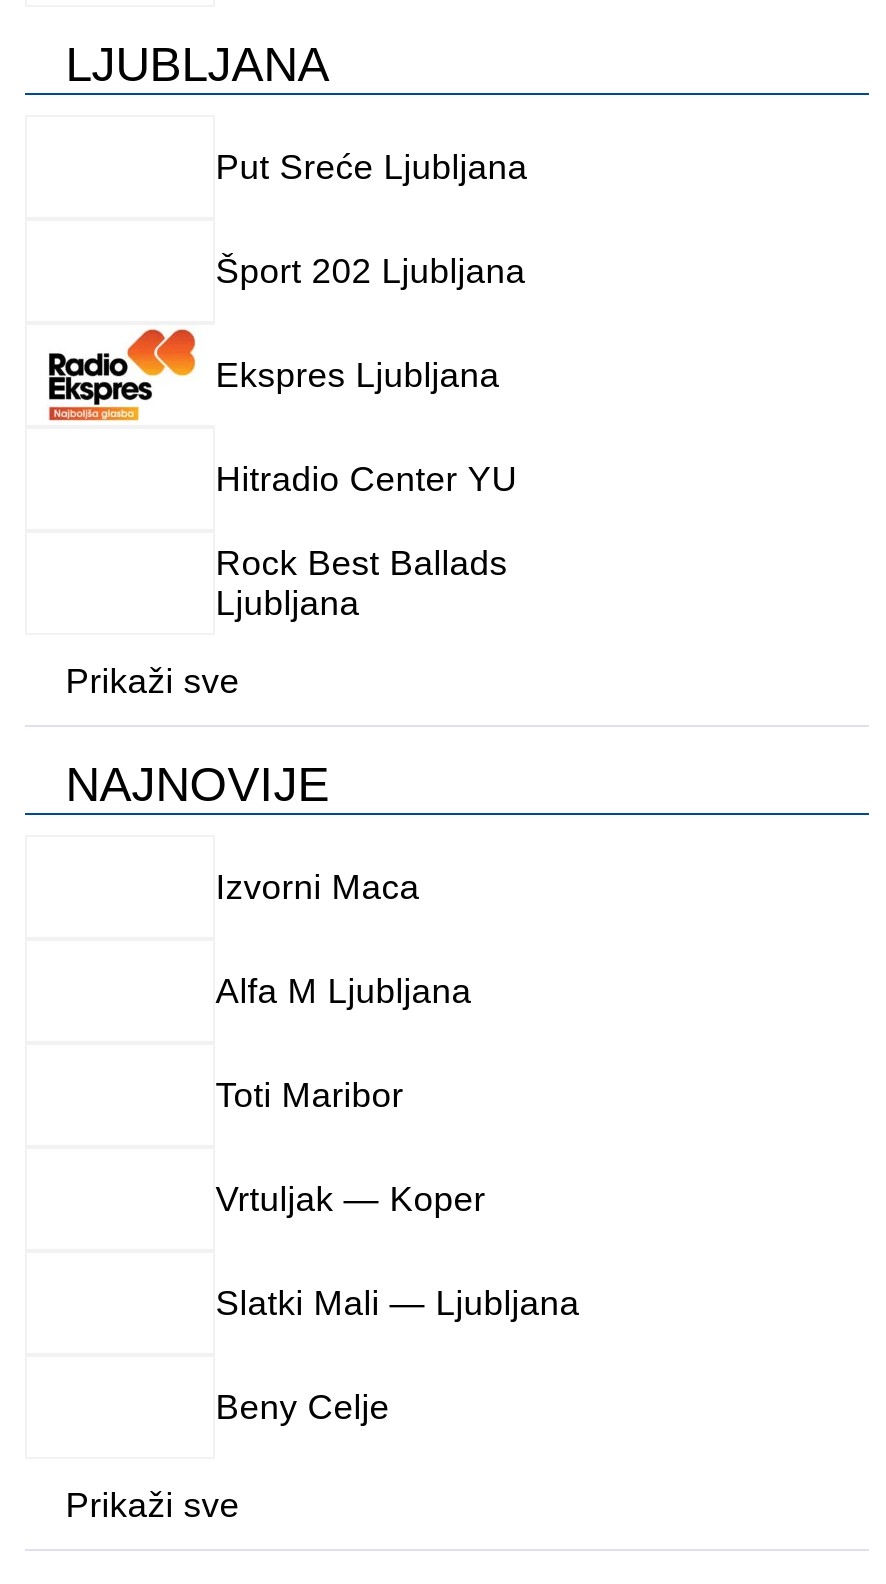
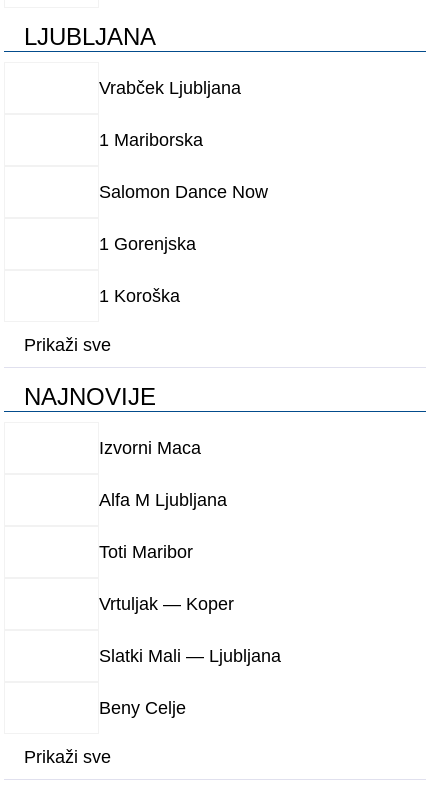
[216,146,528,186] Put Sreće Ljubljana -> [99,77,241,97] Vrabček Ljubljana
[216,250,526,290] Šport 202 Ljubljana -> [99,129,203,149] 1 Mariborska
[47,327,197,423] [image] -> none
[216,354,500,394] Ekspres Ljubljana -> [99,181,268,201] Salomon Dance Now
[216,458,518,498] Hitradio Center YU -> [99,233,196,253] 1 Gorenjska
[216,542,508,622] Rock Best Ballads | Ljubljana -> [99,285,180,305] 1 Koroška

